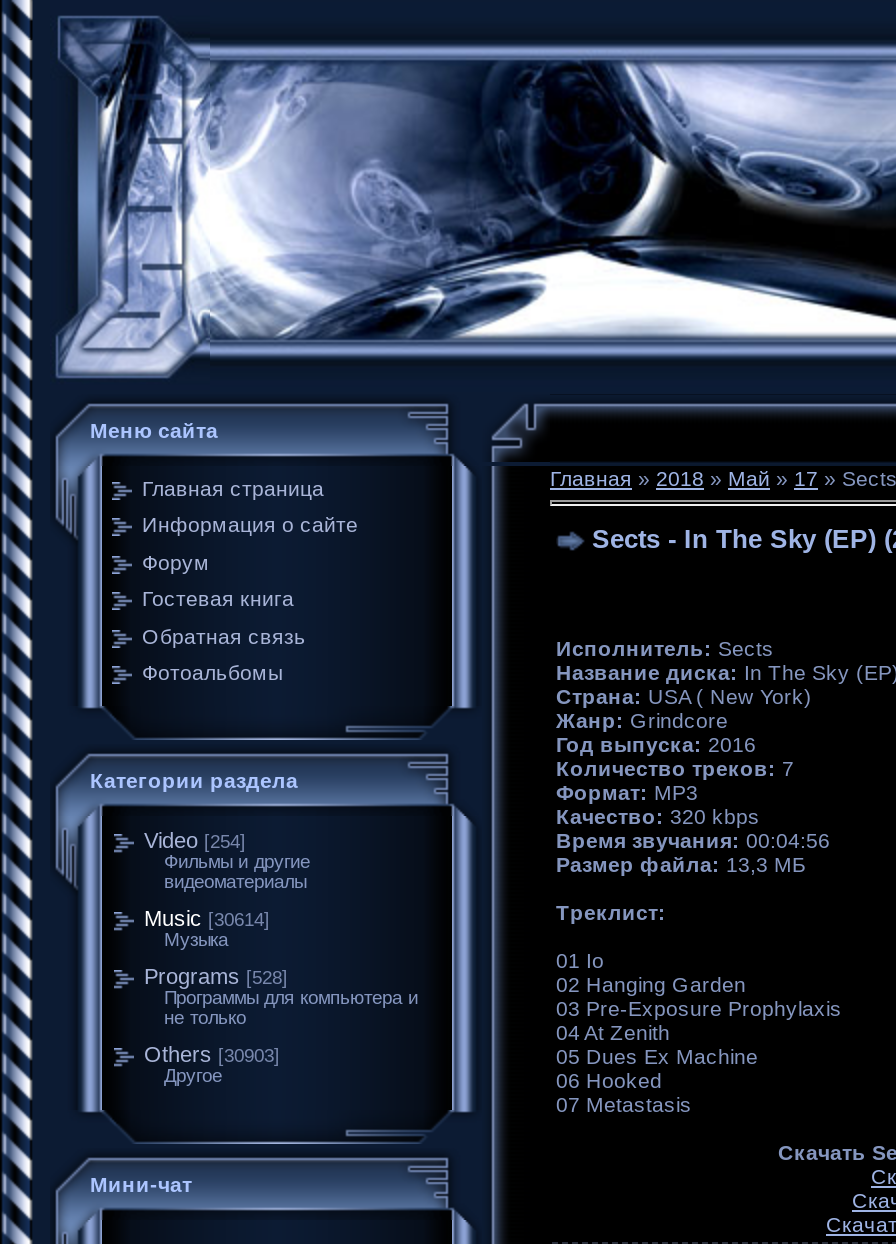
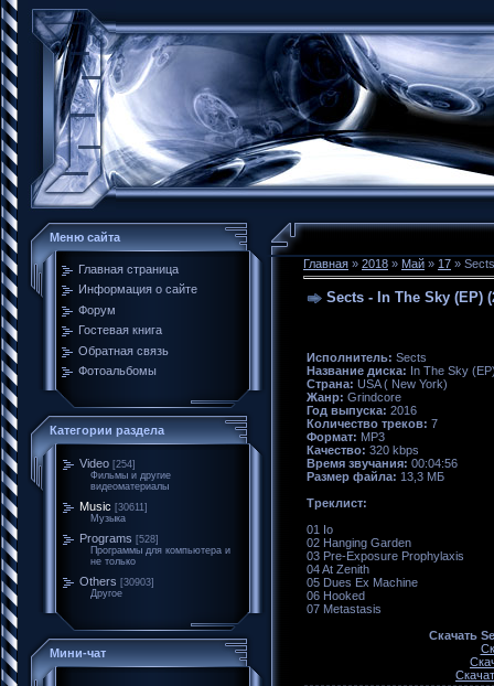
[144,906,270,930] Music [30614] -> [79,500,148,513] Music [30611]

